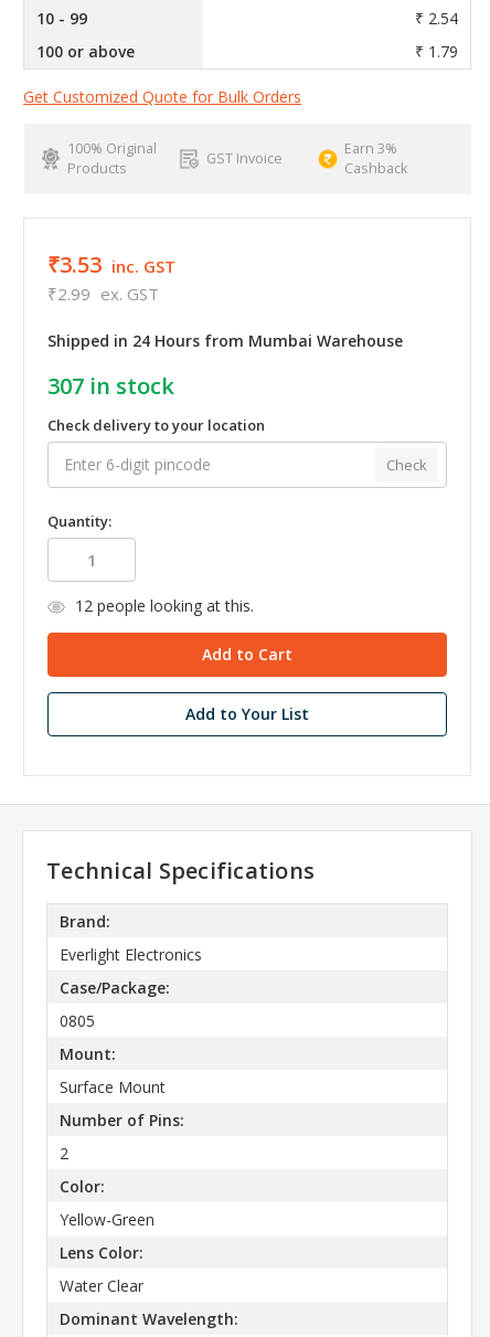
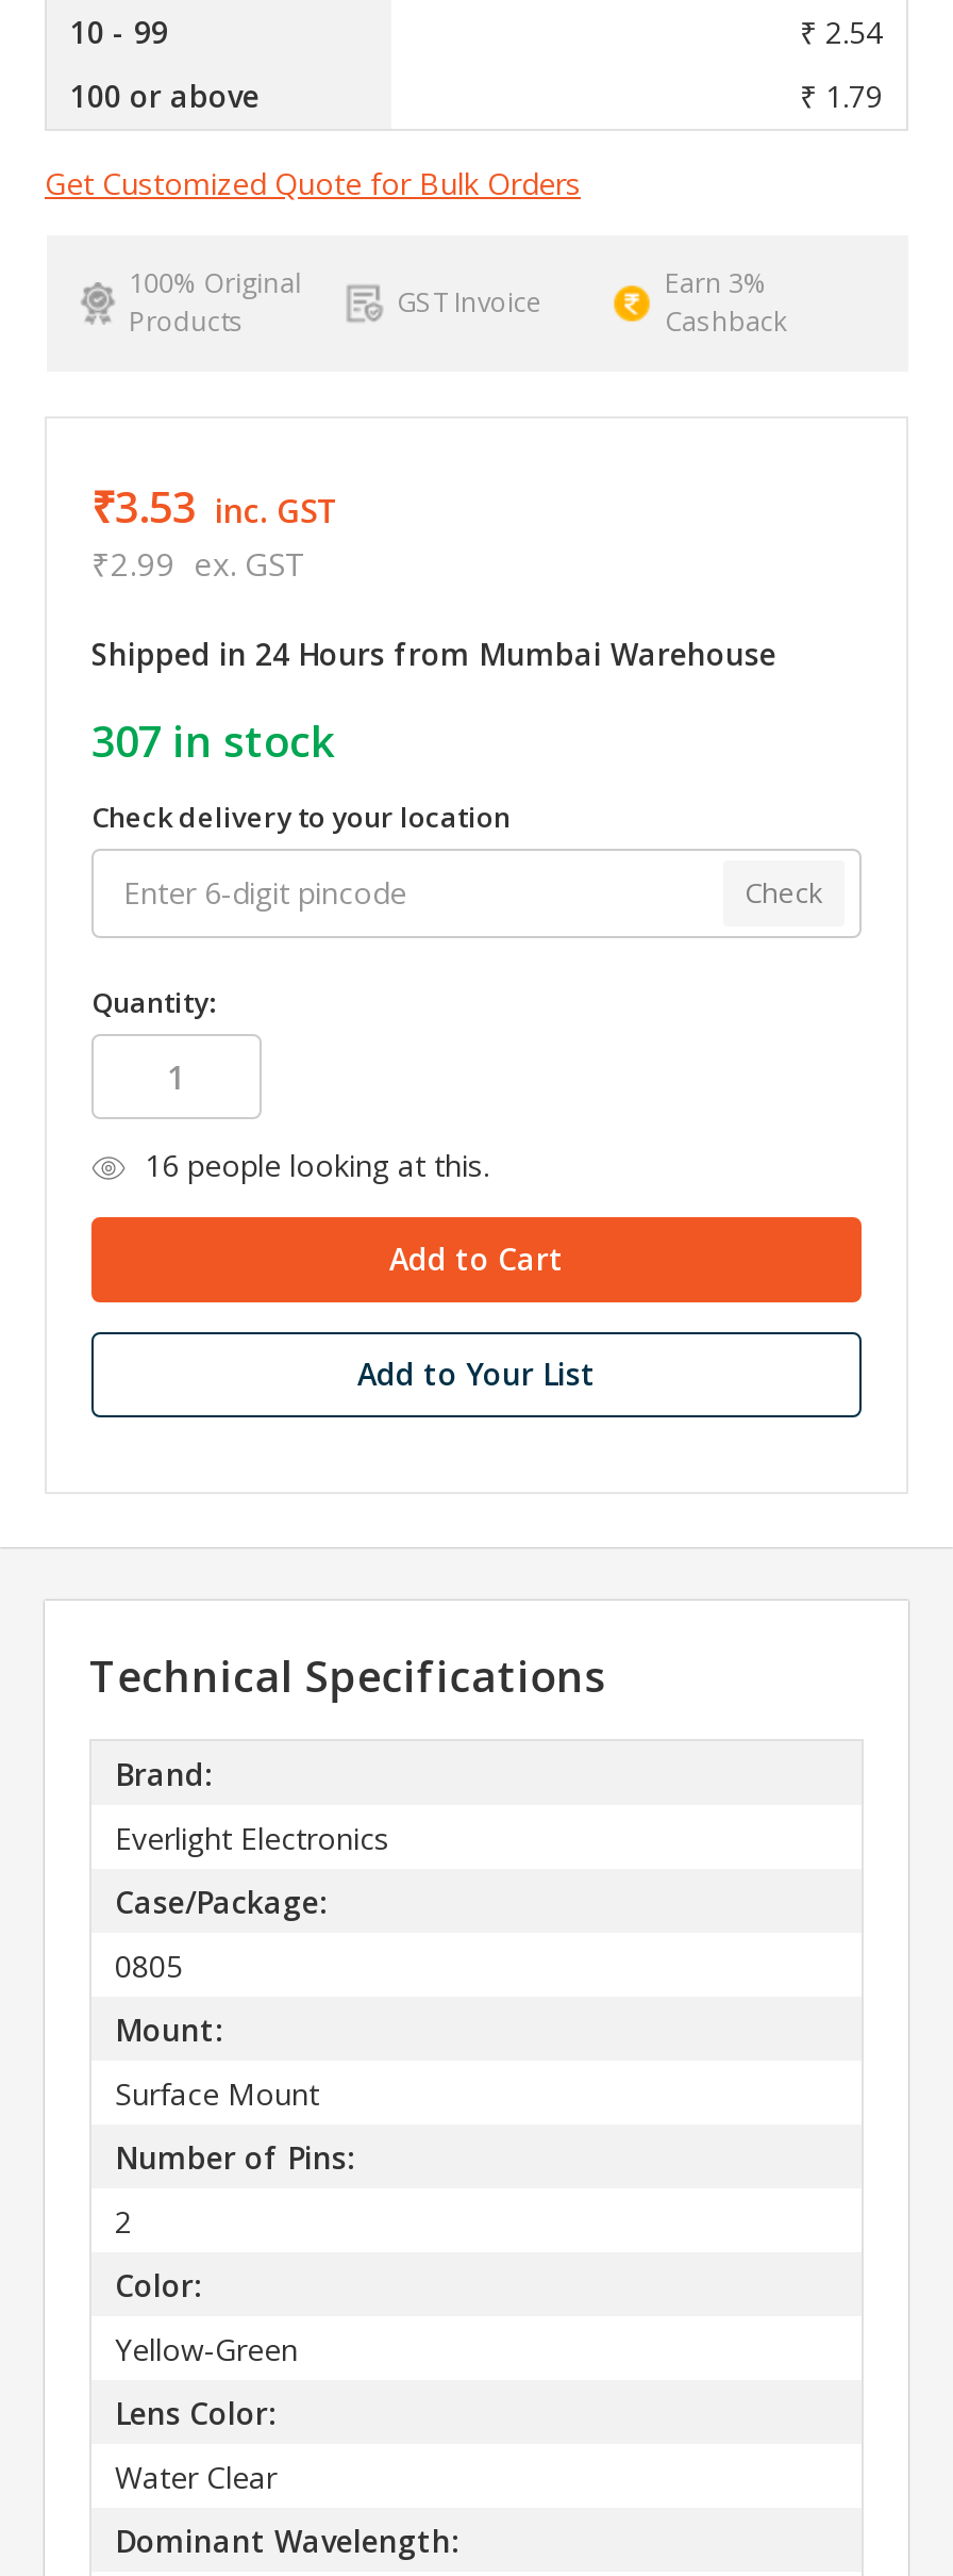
[75,595,254,616] 12 people looking at this. -> [145,1145,489,1186] 16 people looking at this.

